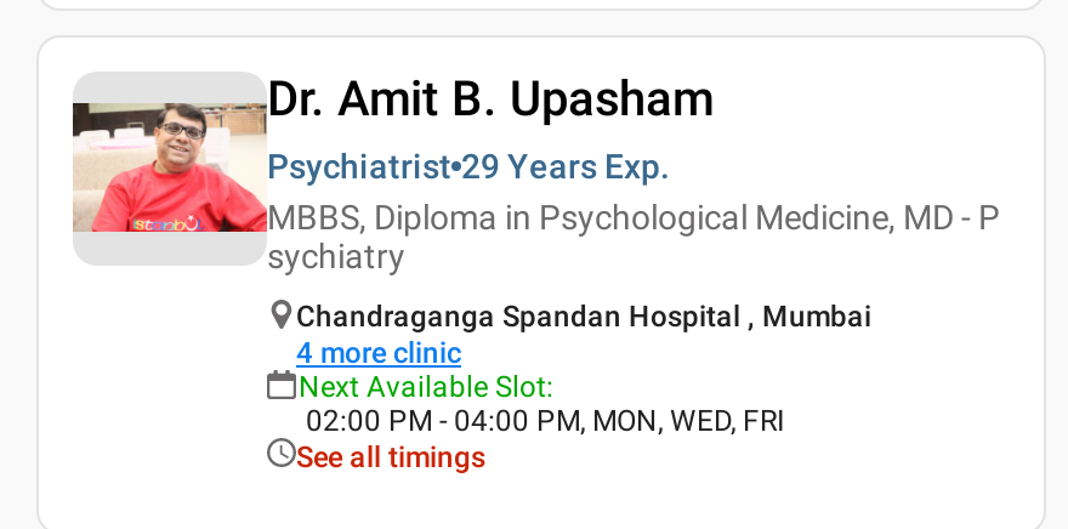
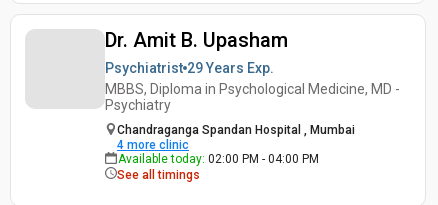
[70,99,267,235] [image] -> none
[299,369,784,437] Next Available Slot: | 02:00 PM - 04:00 PM, MON, WED, FRI -> [118,152,319,166] Available today: 02:00 PM - 04:00 PM

